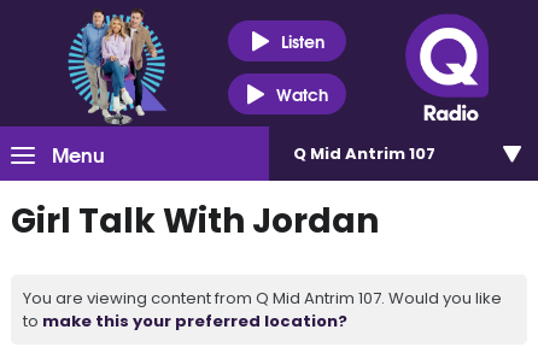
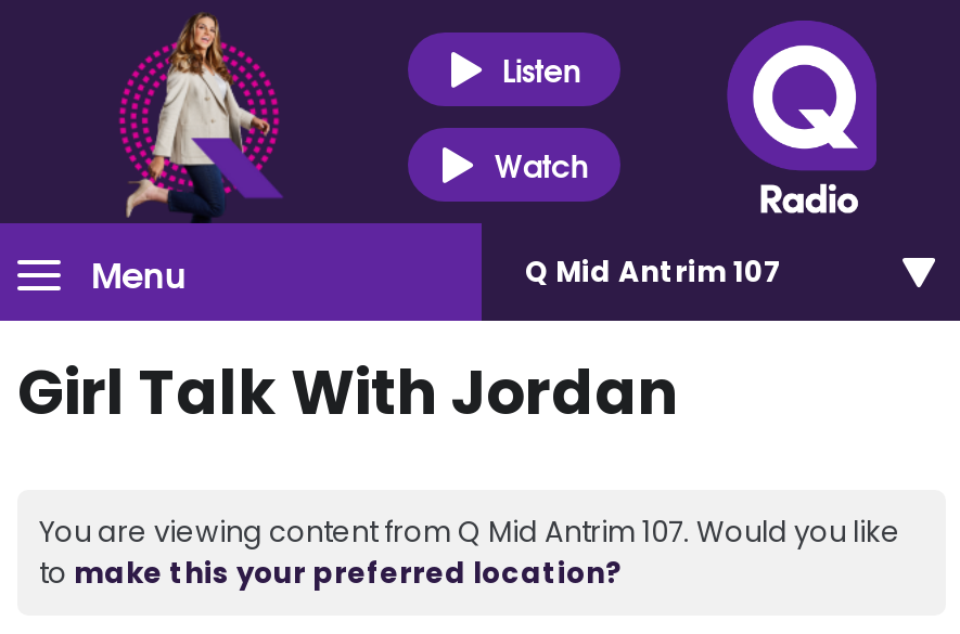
[68,10,166,125] [image] -> [117,13,293,223] [image]

